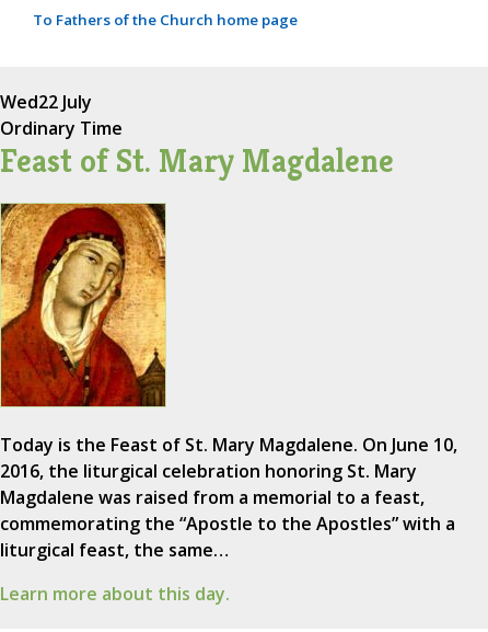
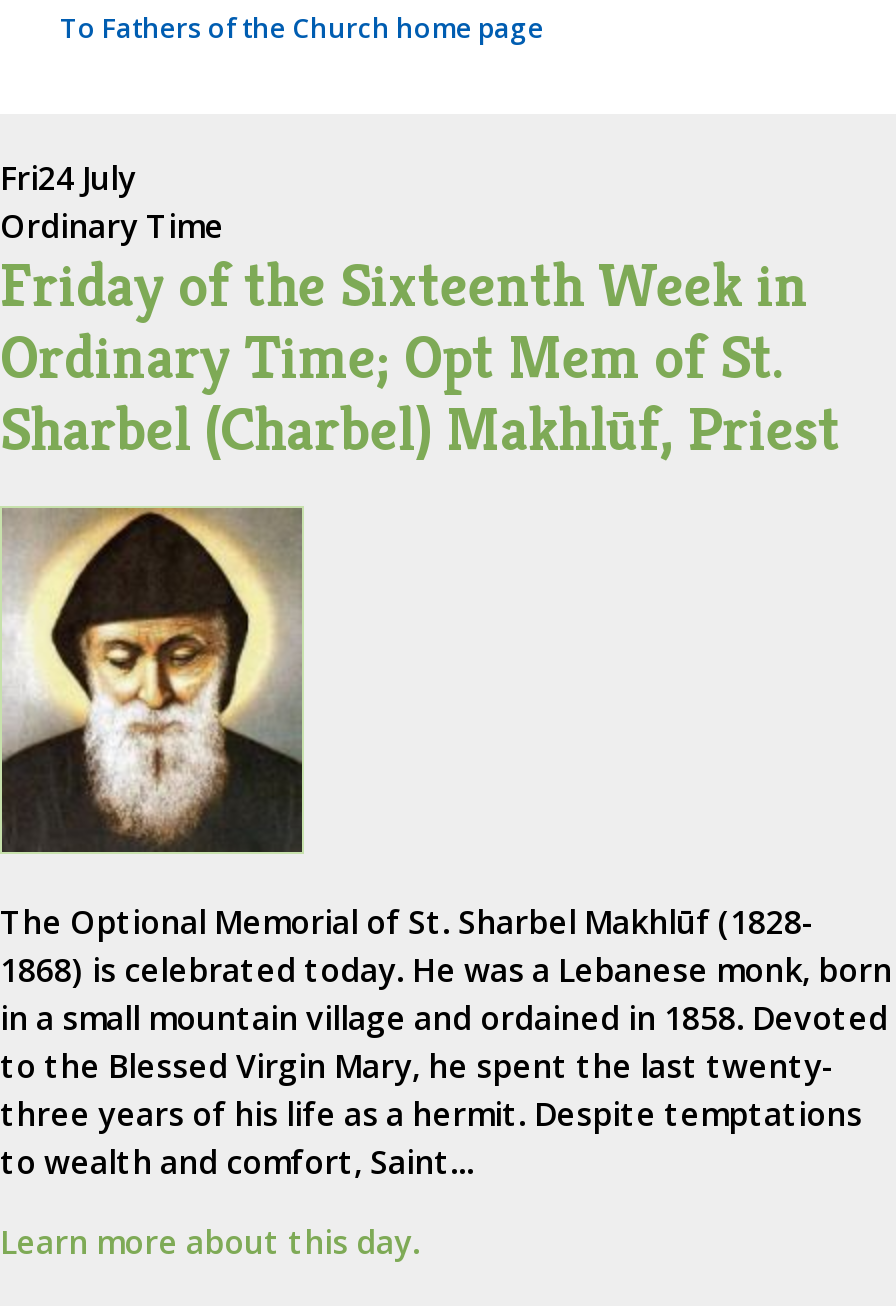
[0,90,92,114] Wed22 July -> [0,156,136,200] Fri24 July
[0,140,394,182] Feast of St. Mary Magdalene -> [0,248,840,468] Friday of the Sixteenth Week in | Ordinary Time; Opt Mem of St. | Sharbel (Charbel) Makhlūf, Priest
[3,268,166,399] [image] -> [6,506,304,768] [image]
[0,433,457,562] Today is the Feast of St. Mary Magdalene. On June 10, | 2016, the liturgical celebration honoring St. Mary | Magdalene was raised from a memorial to a feast, | commemorating the “Apostle to the Apostles” with a | liturgical feast, the same… -> [0,900,892,1184] The Optional Memorial of St. Sharbel Makhlūf (1828- | 1868) is celebrated today. He was a Lebanese monk, born | in a small mountain village and ordained in 1858. Devoted | to the Blessed Virgin Mary, he spent the last twenty- | three years of his life as a hermit. Despite temptations | to wealth and comfort, Saint…

